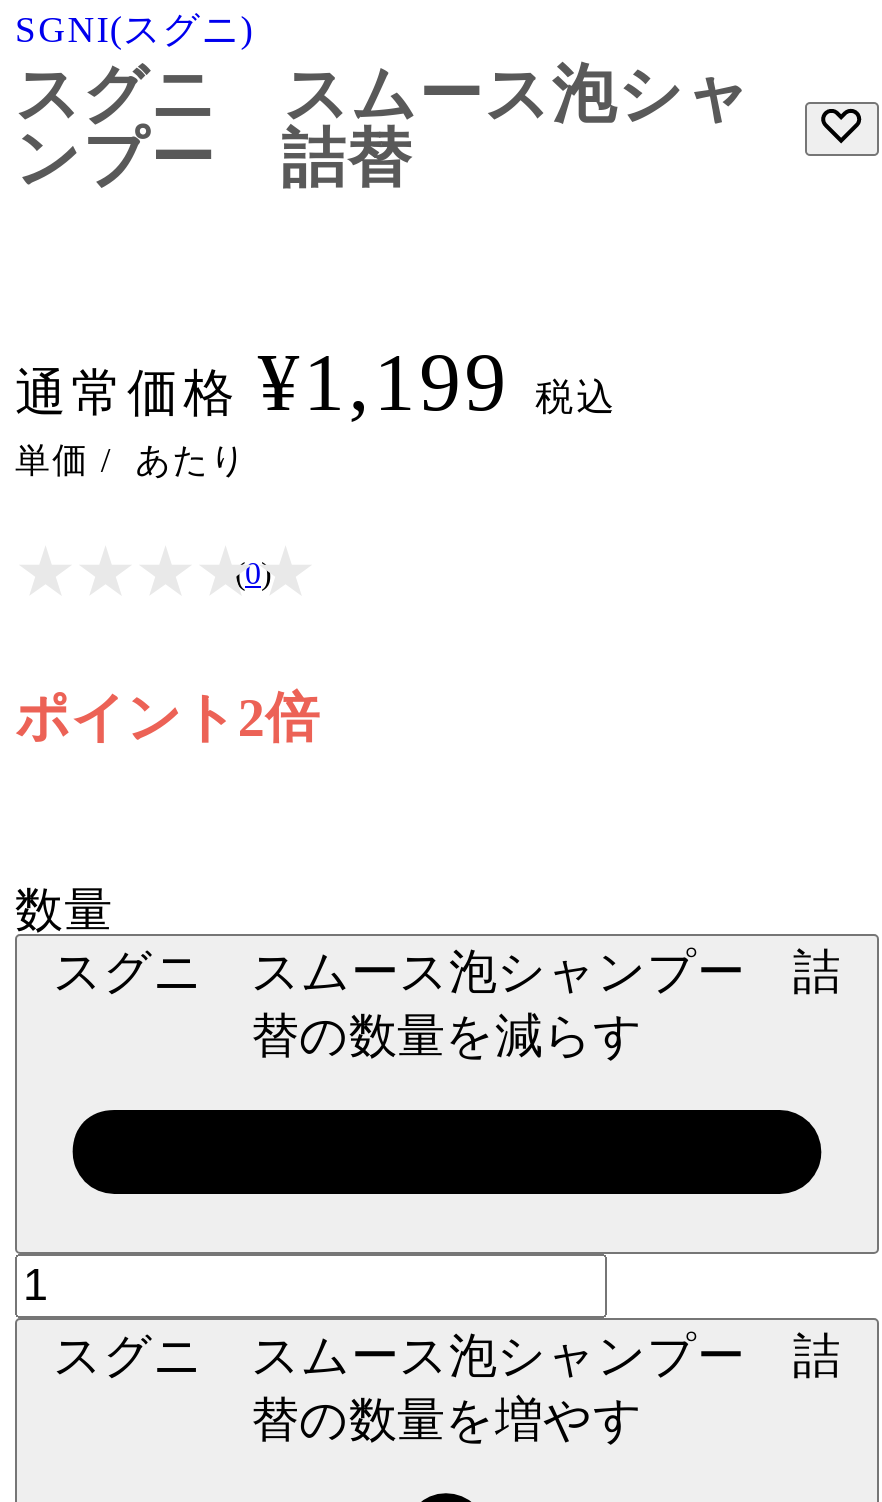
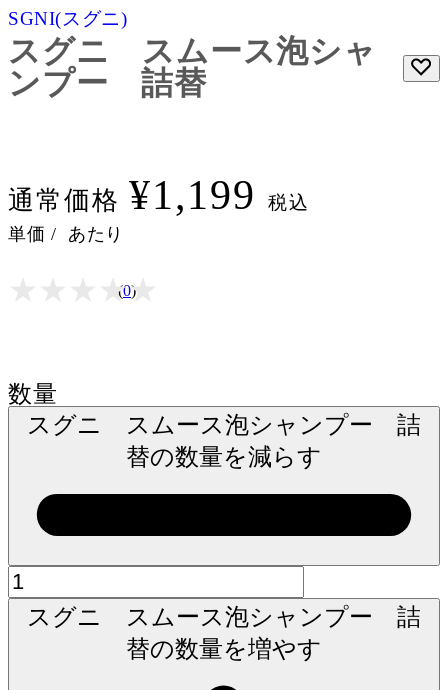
[15,689,319,749] ポイント2倍 -> none

